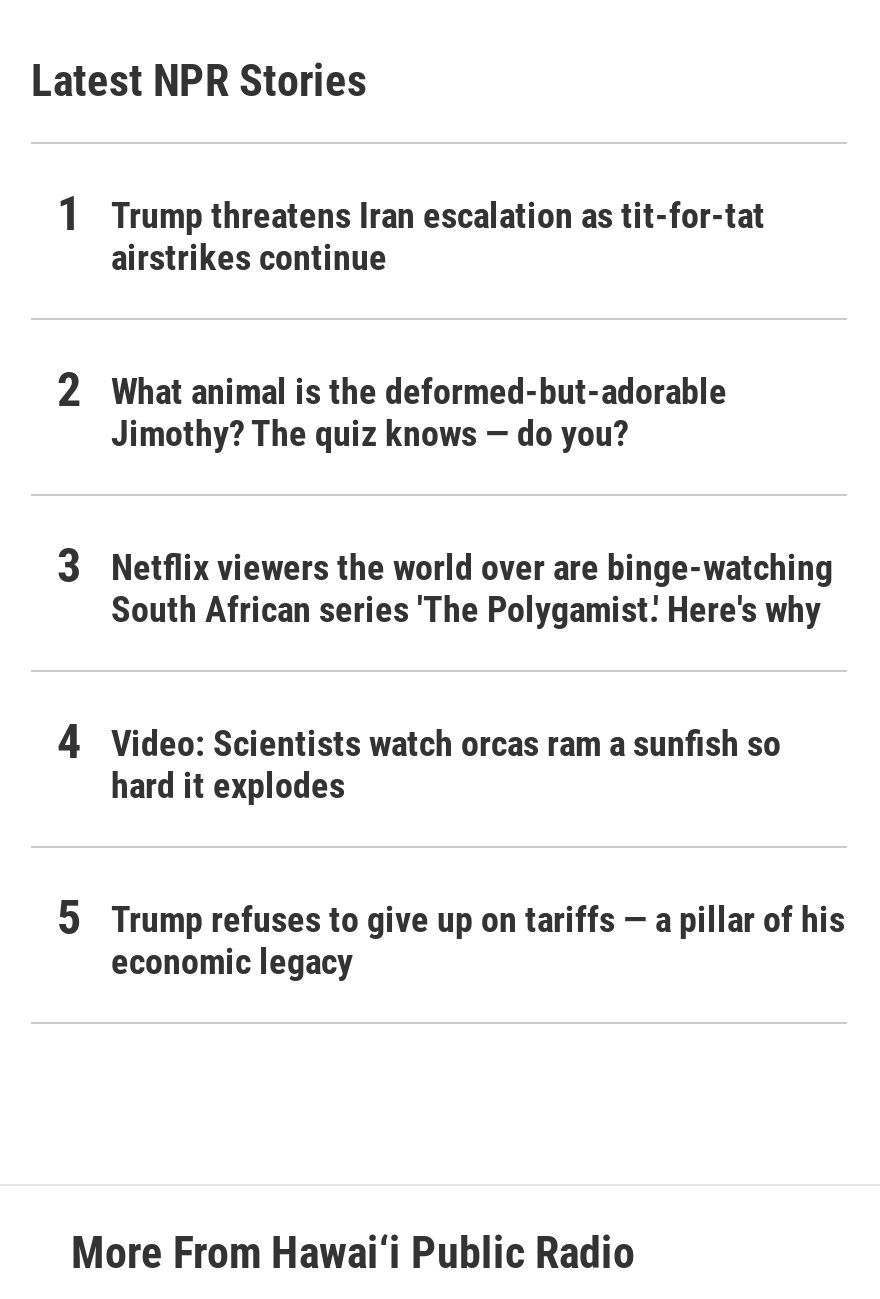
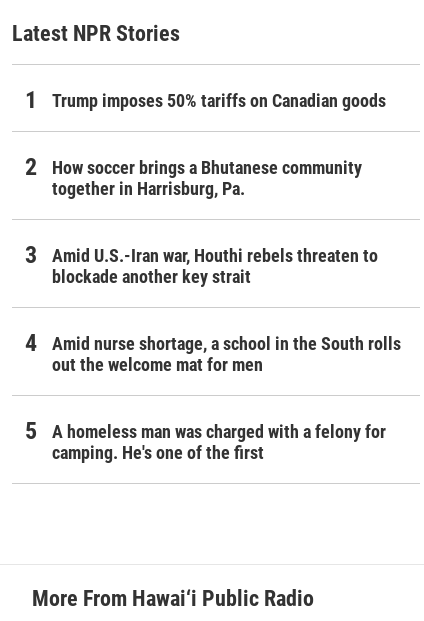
[111,195,765,279] Trump threatens Iran escalation as tit-for-tat | airstrikes continue -> [52,90,386,111] Trump imposes 50% tariffs on Canadian goods
[111,371,727,455] What animal is the deformed-but-adorable | Jimothy? The quiz knows — do you? -> [52,157,362,199] How soccer brings a Bhutanese community | together in Harrisburg, Pa.
[111,547,833,631] Netflix viewers the world over are binge-watching | South African series 'The Polygamist.' Here's why -> [52,245,378,287] Amid U.S.-Iran war, Houthi rebels threaten to | blockade another key strait
[111,723,781,807] Video: Scientists watch orcas ram a sunfish so | hard it explodes -> [52,333,401,375] Amid nurse shortage, a school in the South rolls | out the welcome mat for men
[111,899,845,983] Trump refuses to give up on tariffs — a pillar of his | economic legacy -> [52,421,386,463] A homeless man was charged with a felony for | camping. He's one of the first

